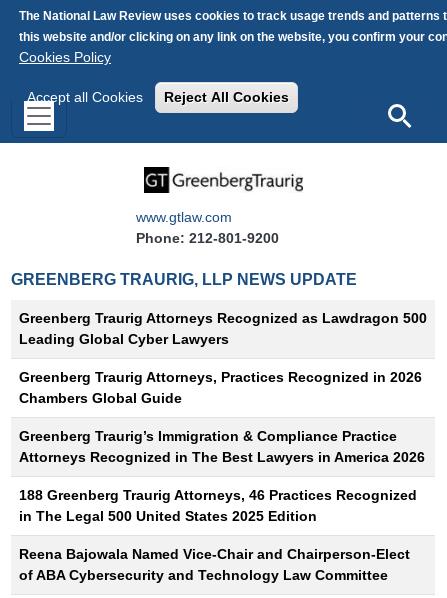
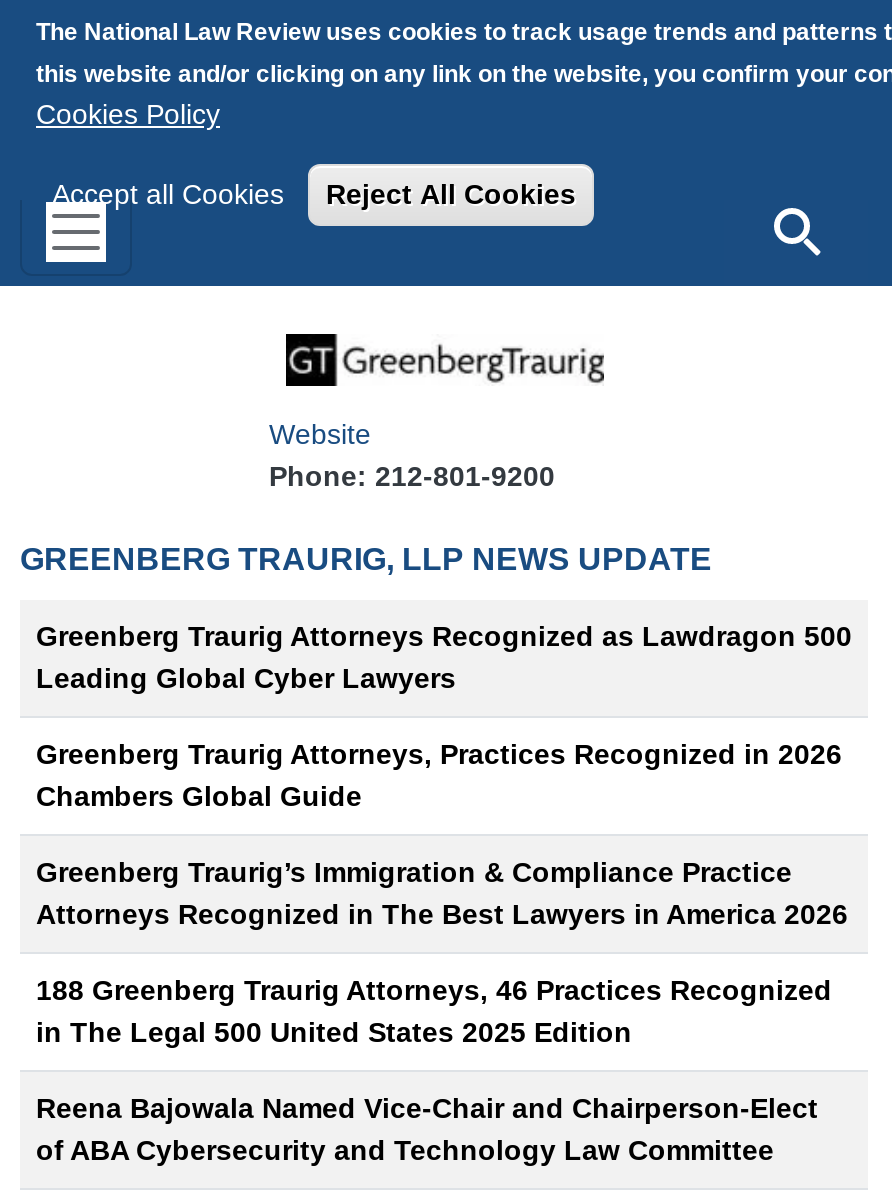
[135,209,231,225] www.gtlaw.com -> [269,419,371,451] Website

